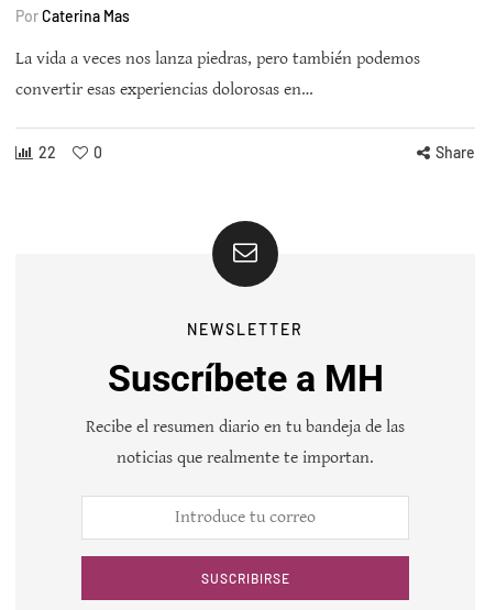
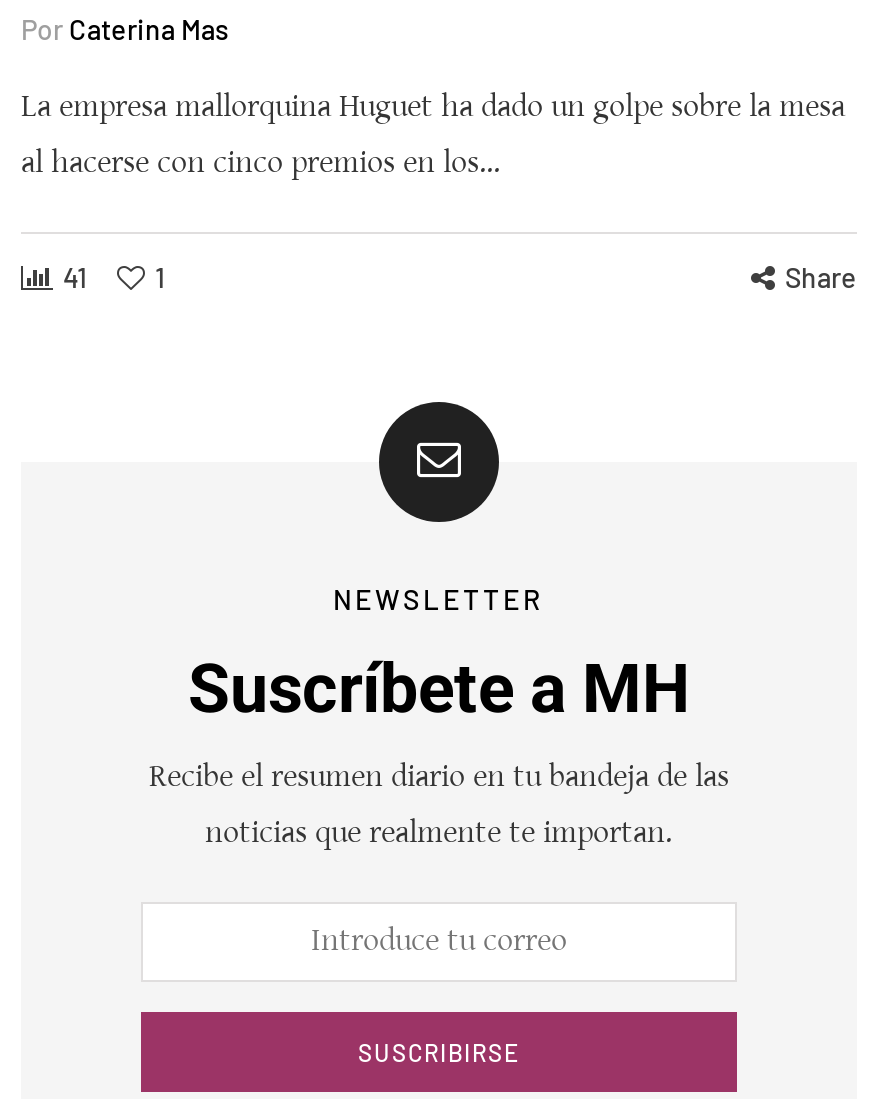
[15,48,420,69] La vida a veces nos lanza piedras, pero también podemos -> [21,87,845,125] La empresa mallorquina Huguet ha dado un golpe sobre la mesa
[15,79,313,99] convertir esas experiencias dolorosas en… -> [21,143,501,181] al hacerse con cinco premios en los…
[38,142,102,161] 22 | 0 -> [63,259,165,293] 41 | 1

